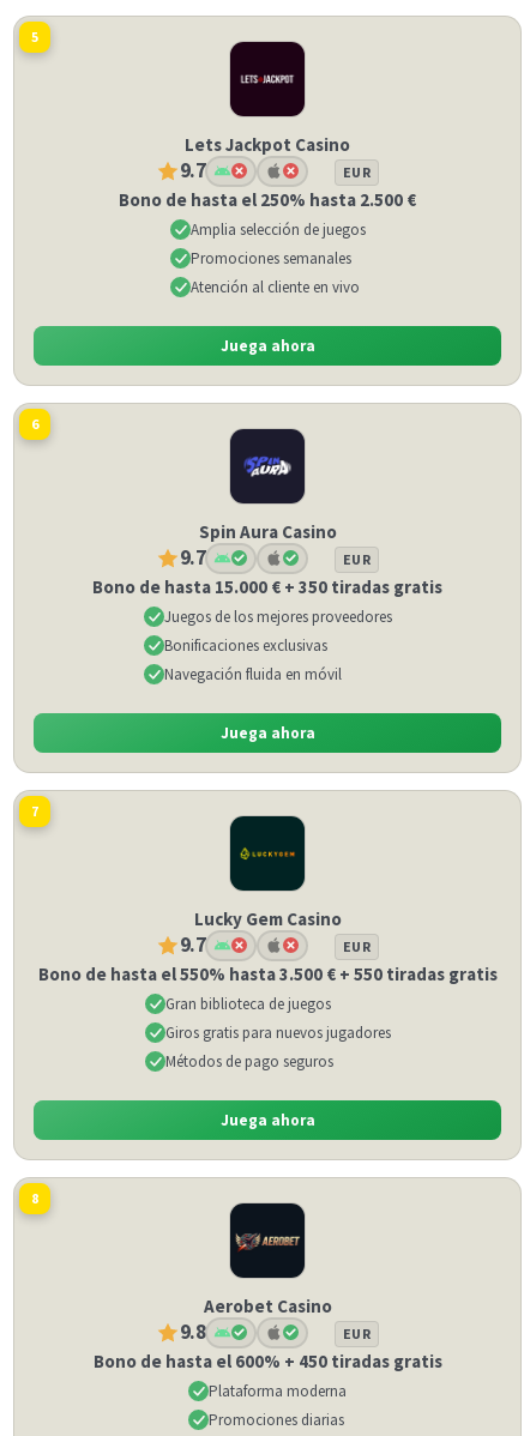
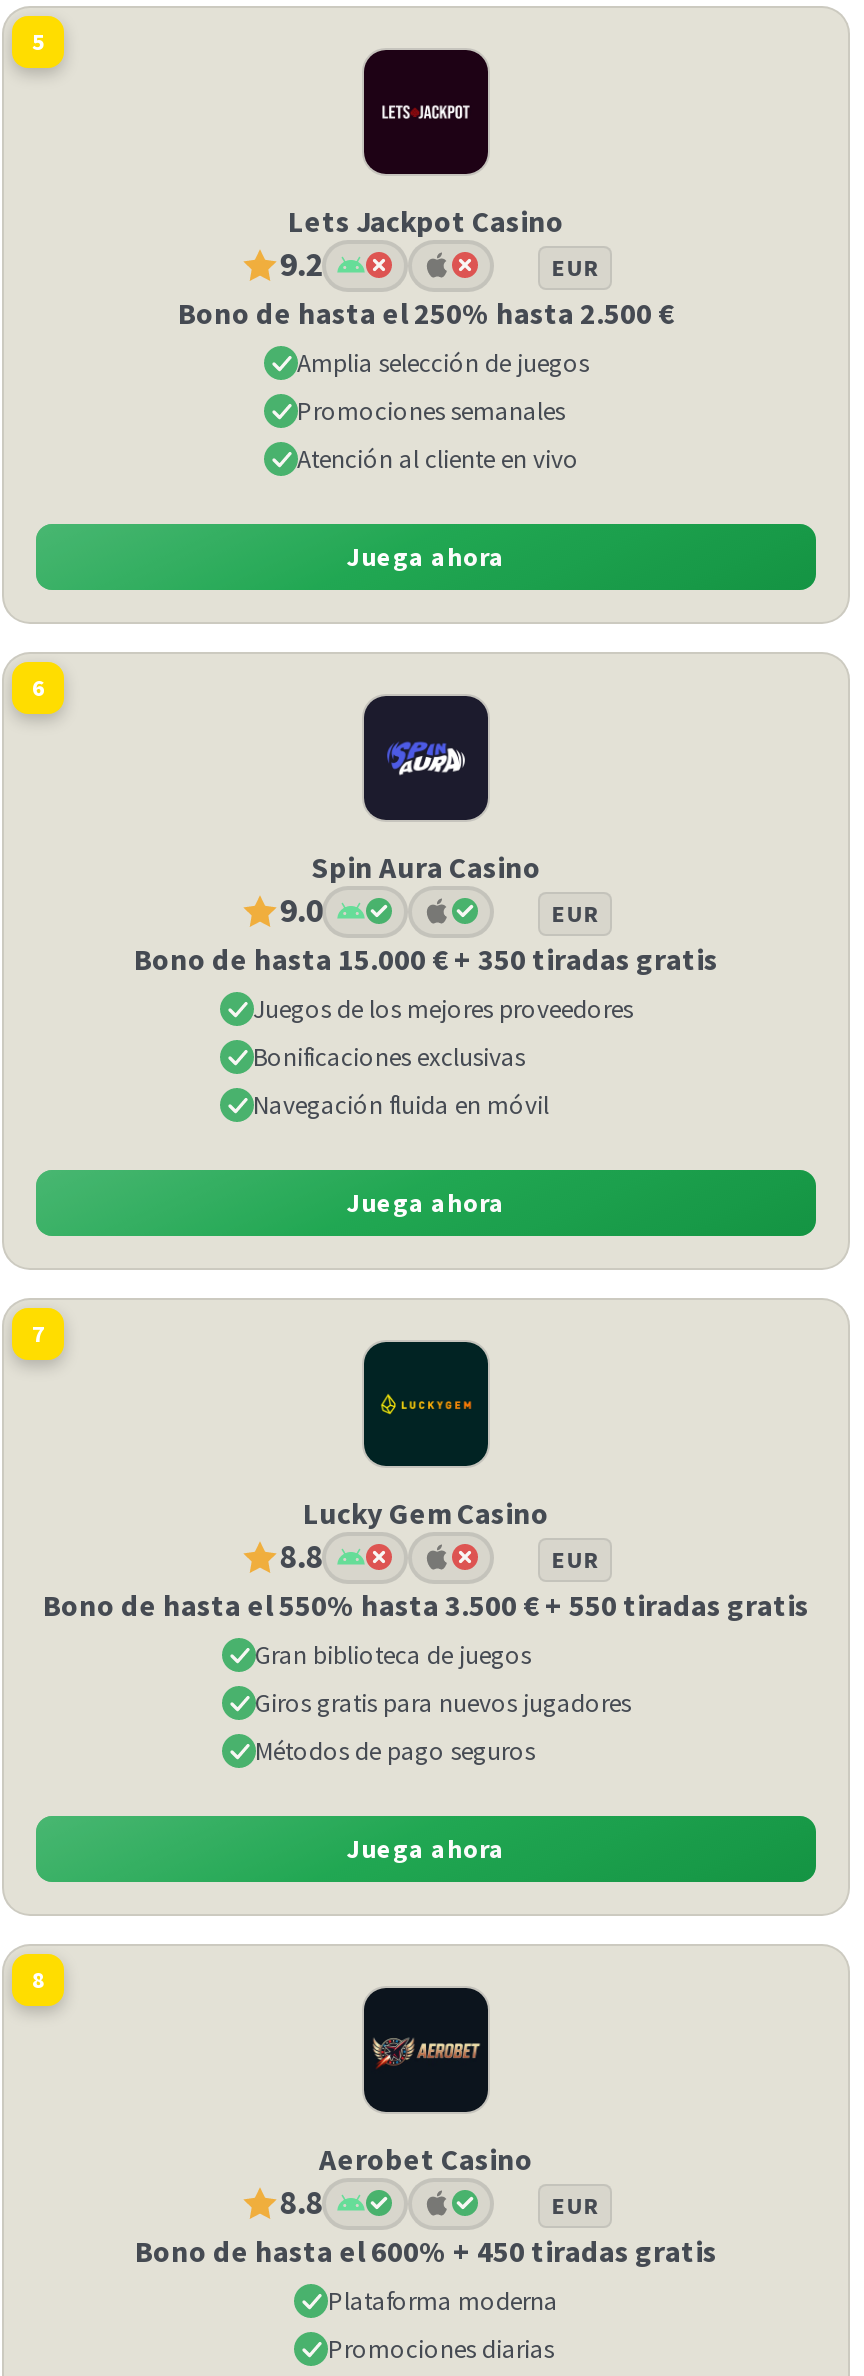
[180,158,205,184] 9.7 -> [280,243,323,287] 9.2
[180,545,205,571] 9.7 -> [280,889,323,933] 9.0
[180,932,205,958] 9.7 -> [280,1535,323,1579] 8.8
[180,1319,205,1346] 9.8 -> [280,2181,323,2225] 8.8

